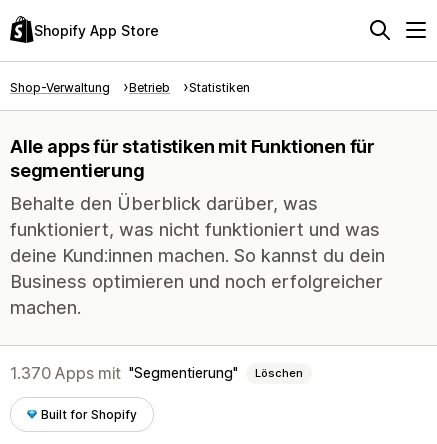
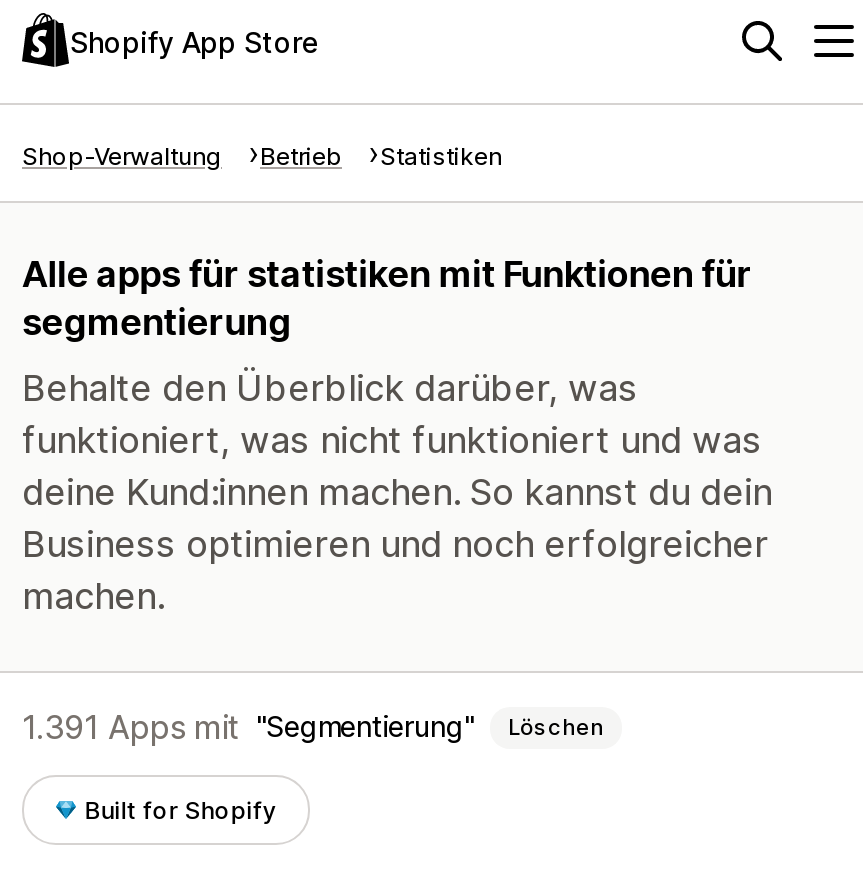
[10,363,303,383] 1.370 Apps mit Segmentierung Löschen -> [22,707,604,747] 1.391 Apps mit Segmentierung Löschen

